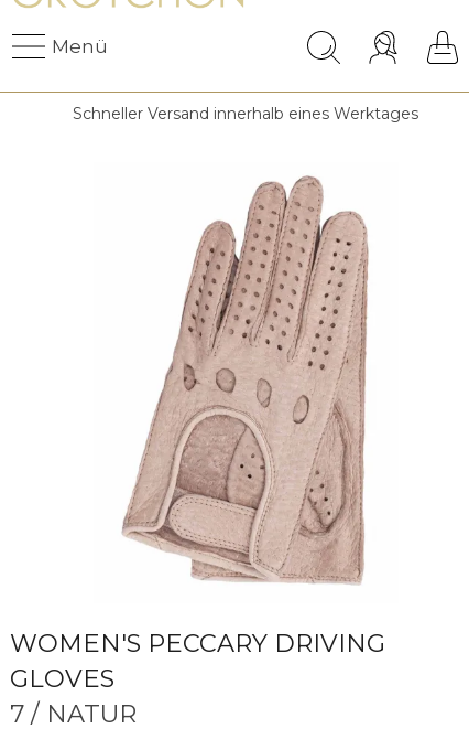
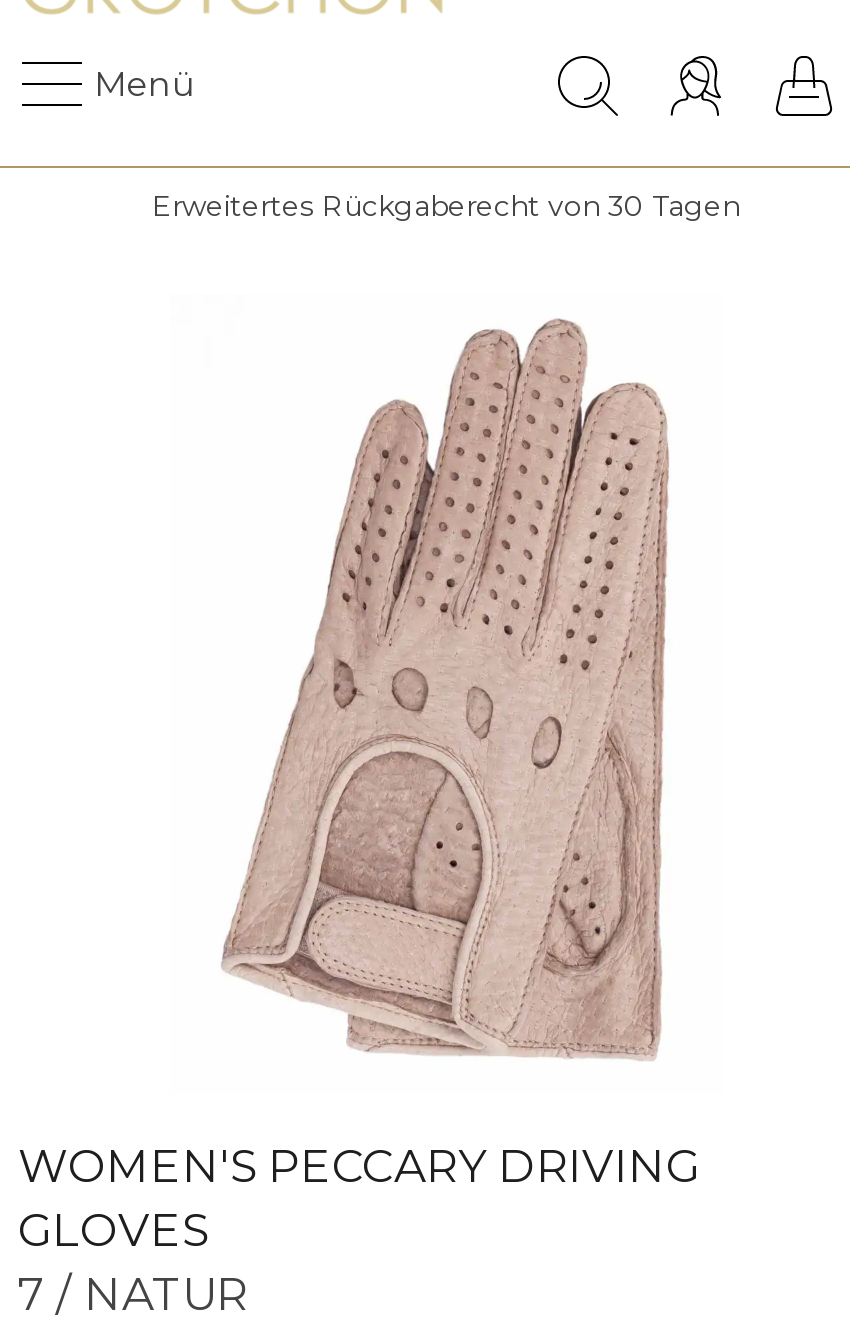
[73,104,418,124] Schneller Versand innerhalb eines Werktages -> [152,188,740,224] Erweitertes Rückgaberecht von 30 Tagen

